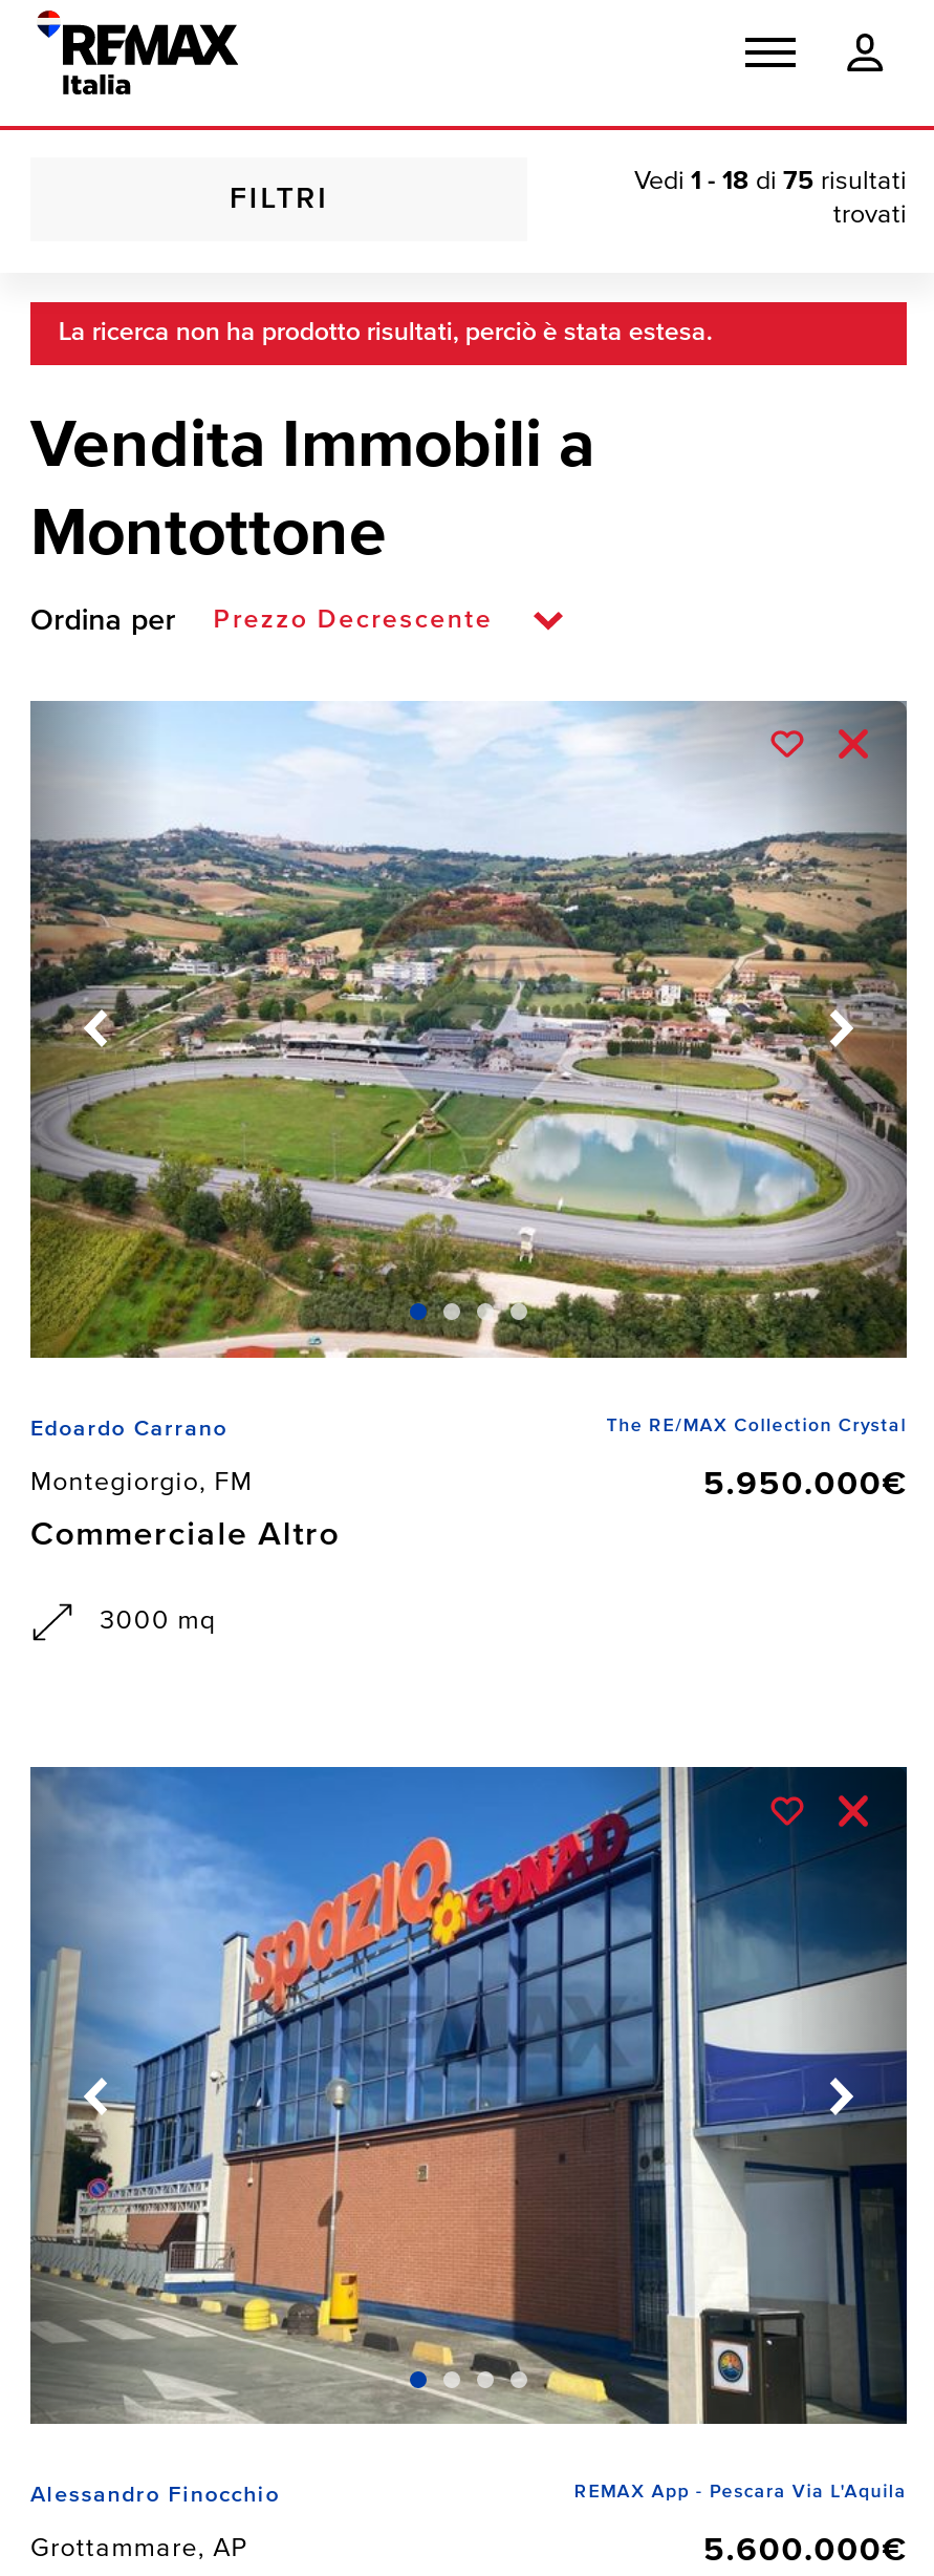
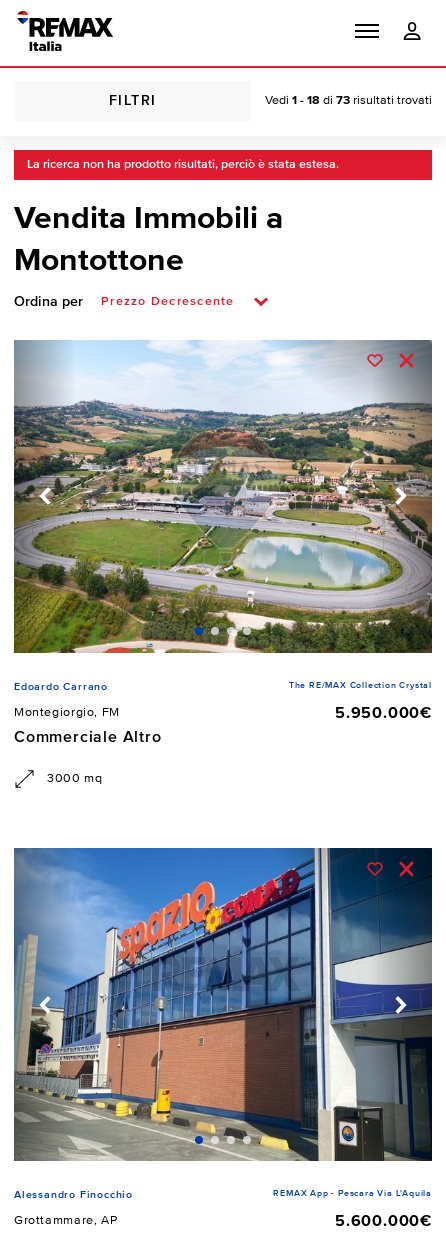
[634,168,907,229] Vedi 1 - 18 di 75 risultati | trovati -> [265,94,432,107] Vedi 1 - 18 di 73 risultati trovati

